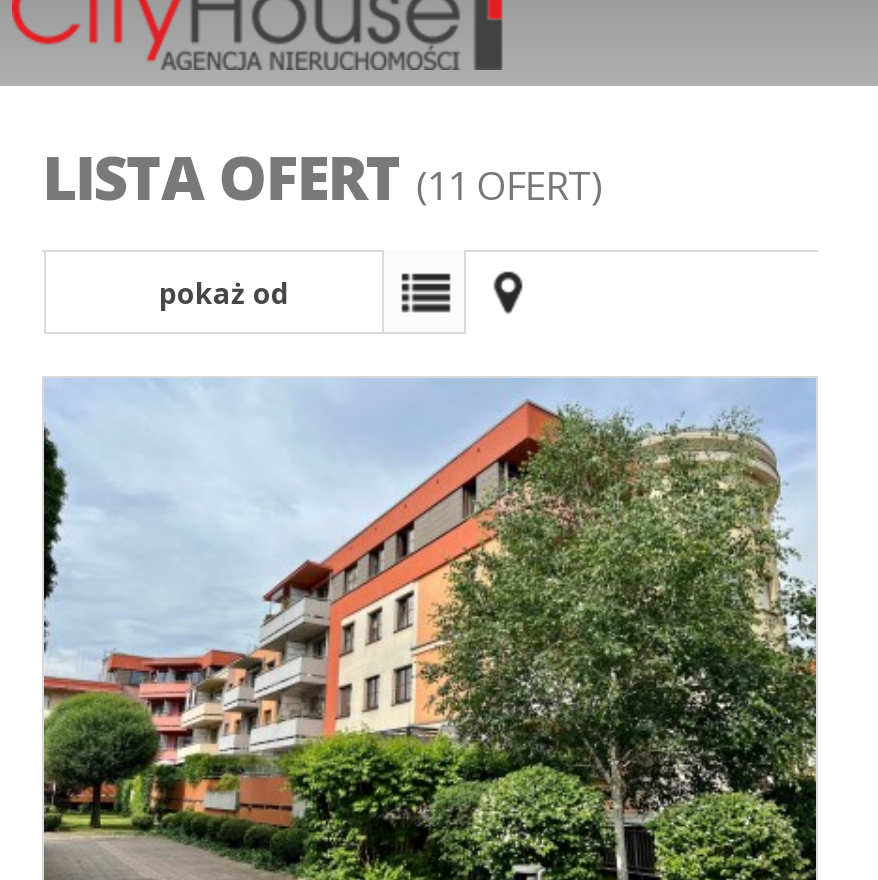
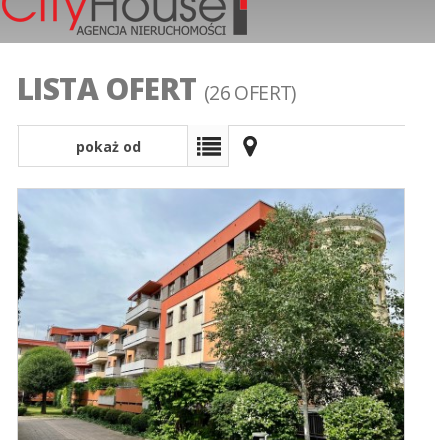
[42,136,600,218] LISTA OFERT (11 OFERT) -> [17,68,296,109] LISTA OFERT (26 OFERT)

